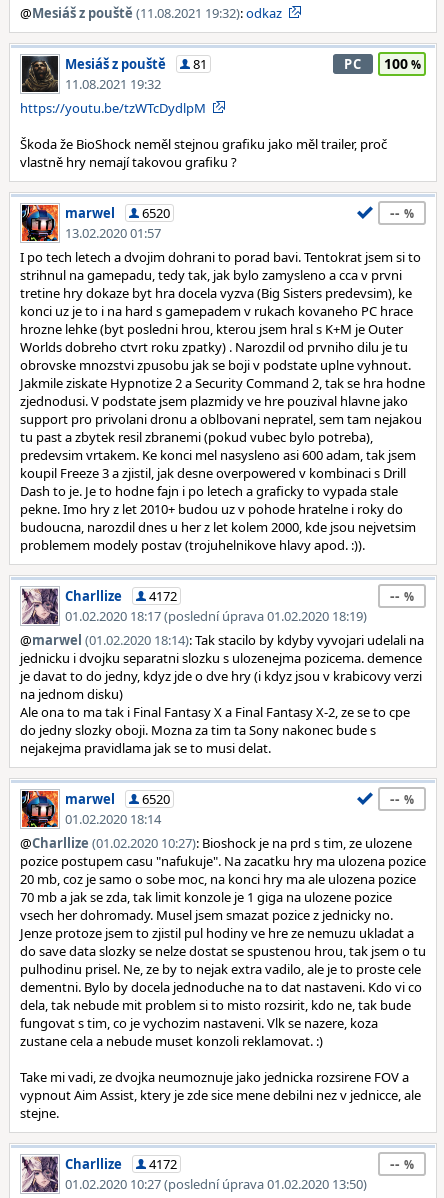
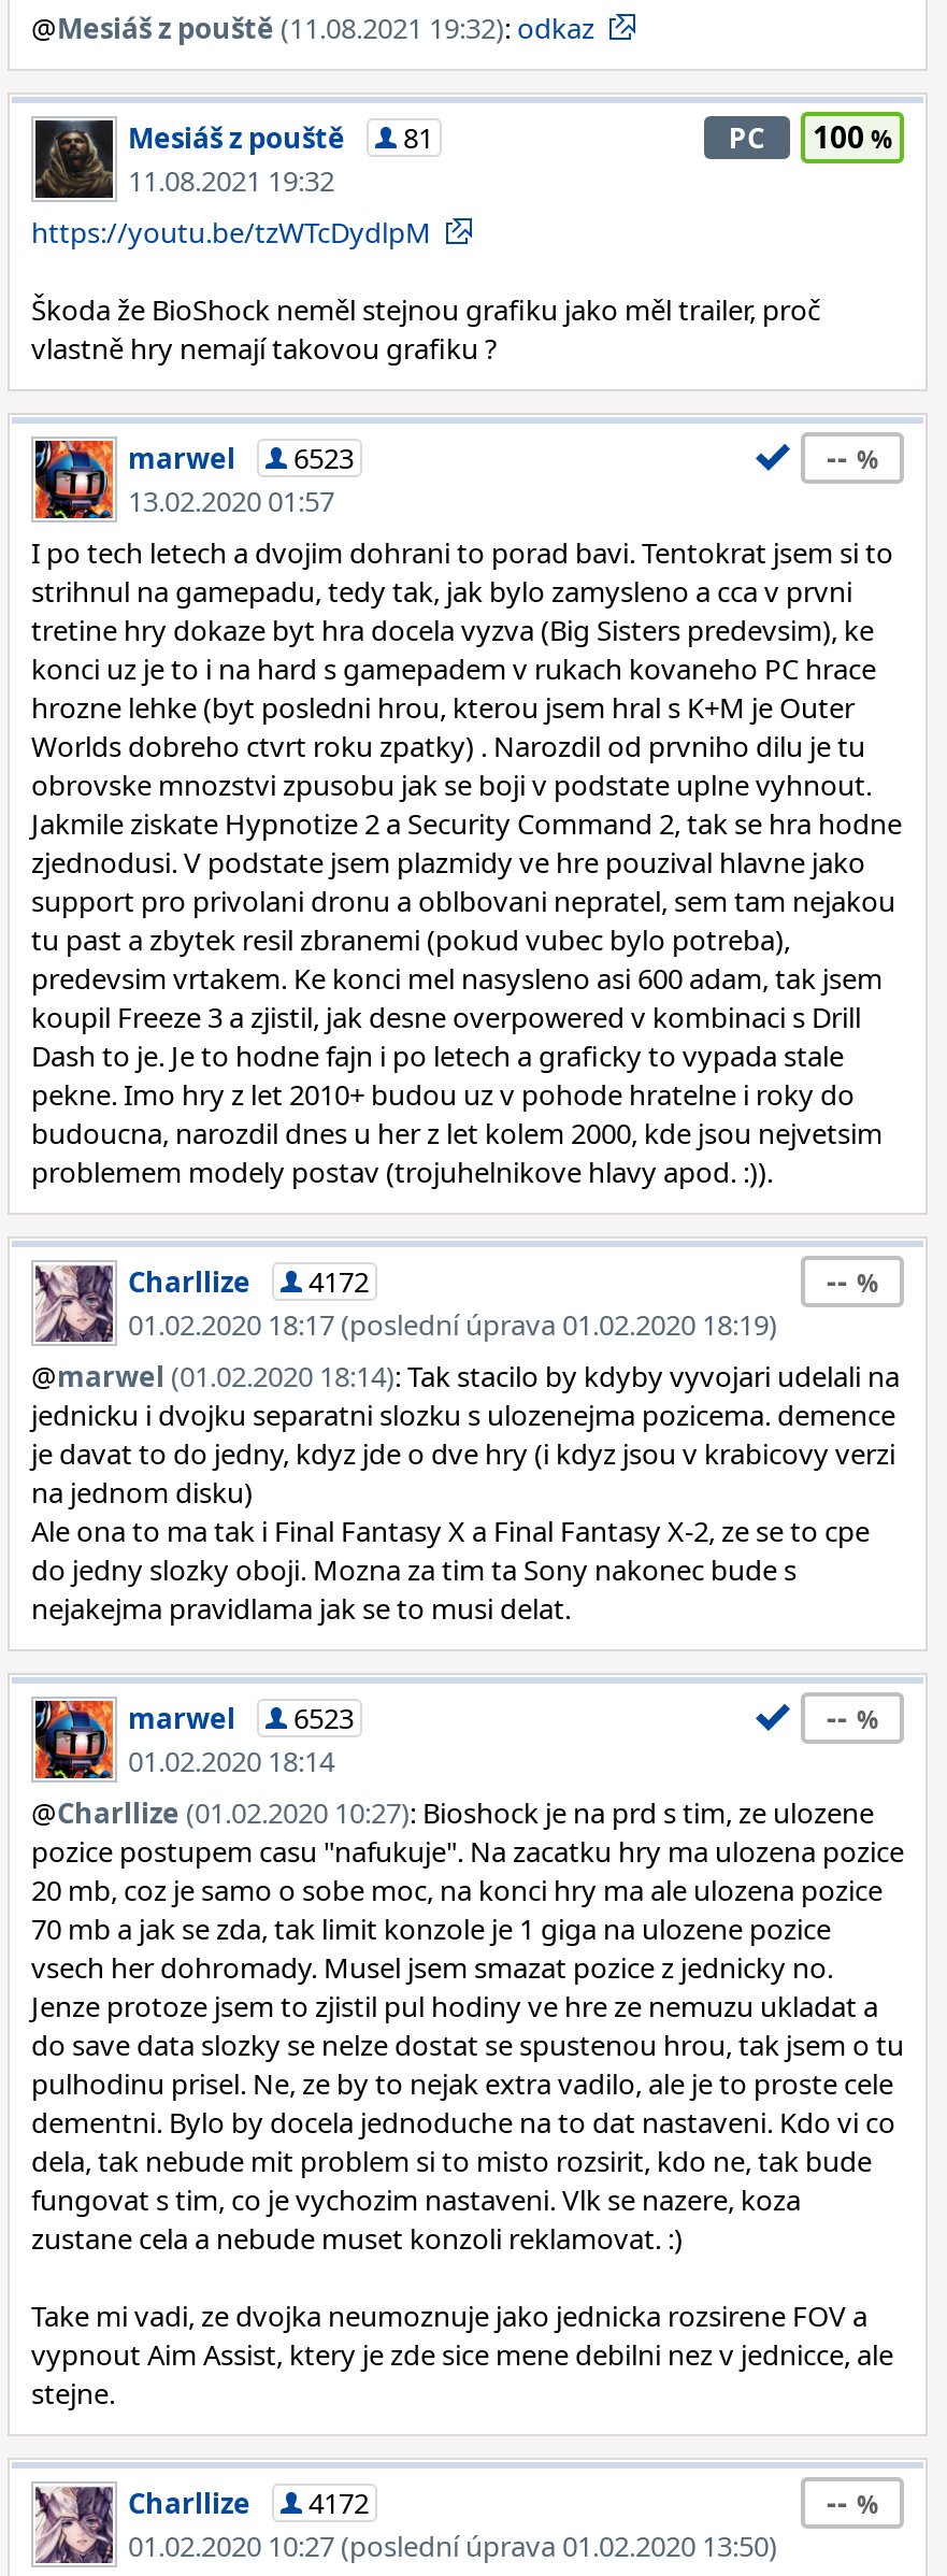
[65,204,170,222] marwel 6520 -> [128,439,354,477] marwel 6523
[65,790,170,808] marwel 6520 -> [128,1699,354,1737] marwel 6523

